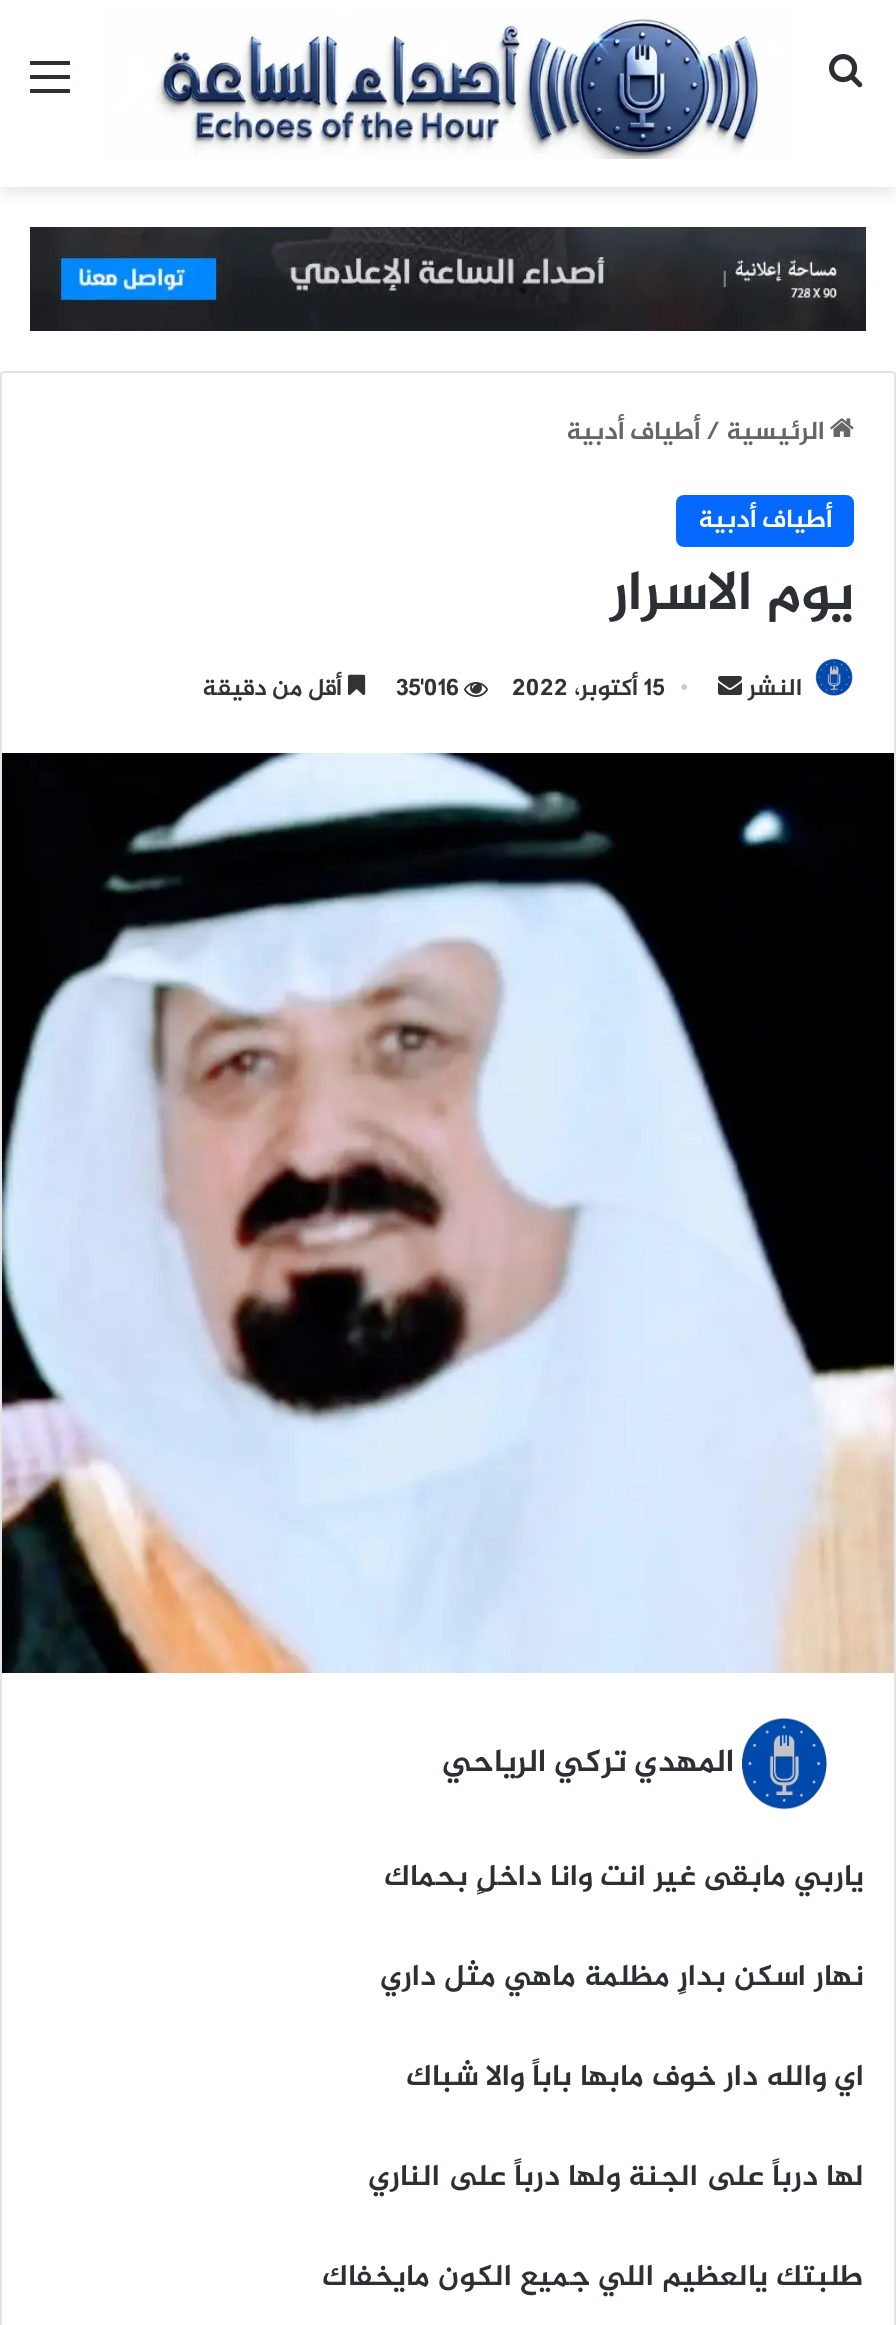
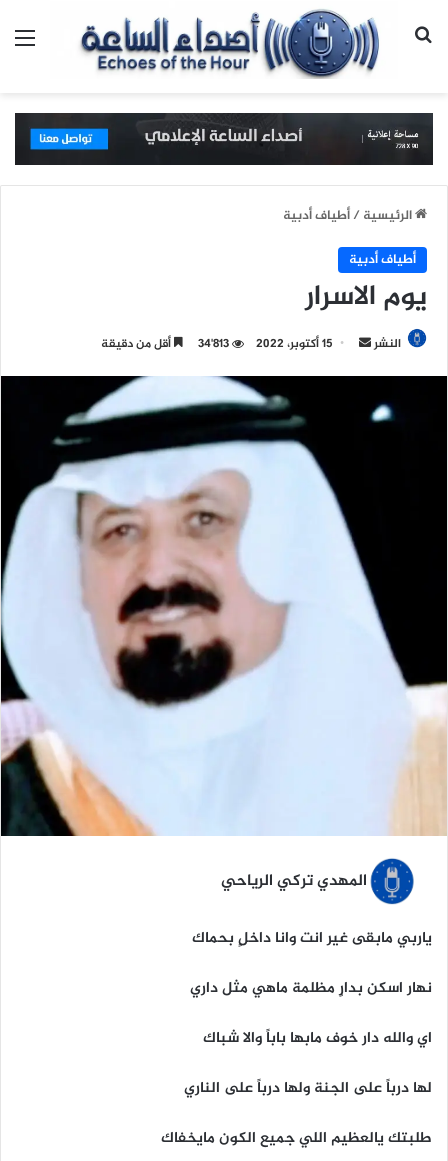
[396,668,458,708] 35٬016 -> [198,333,229,353] 34٬813

